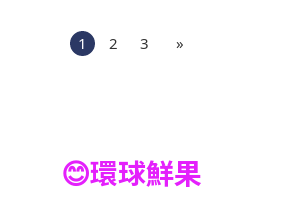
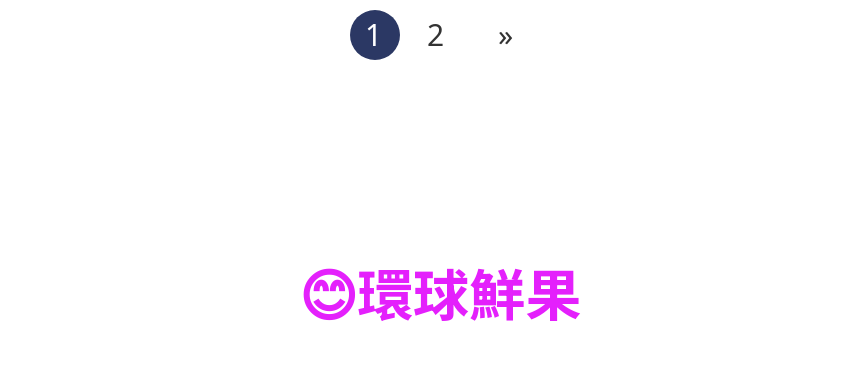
[140,33,149,53] 3 -> none

